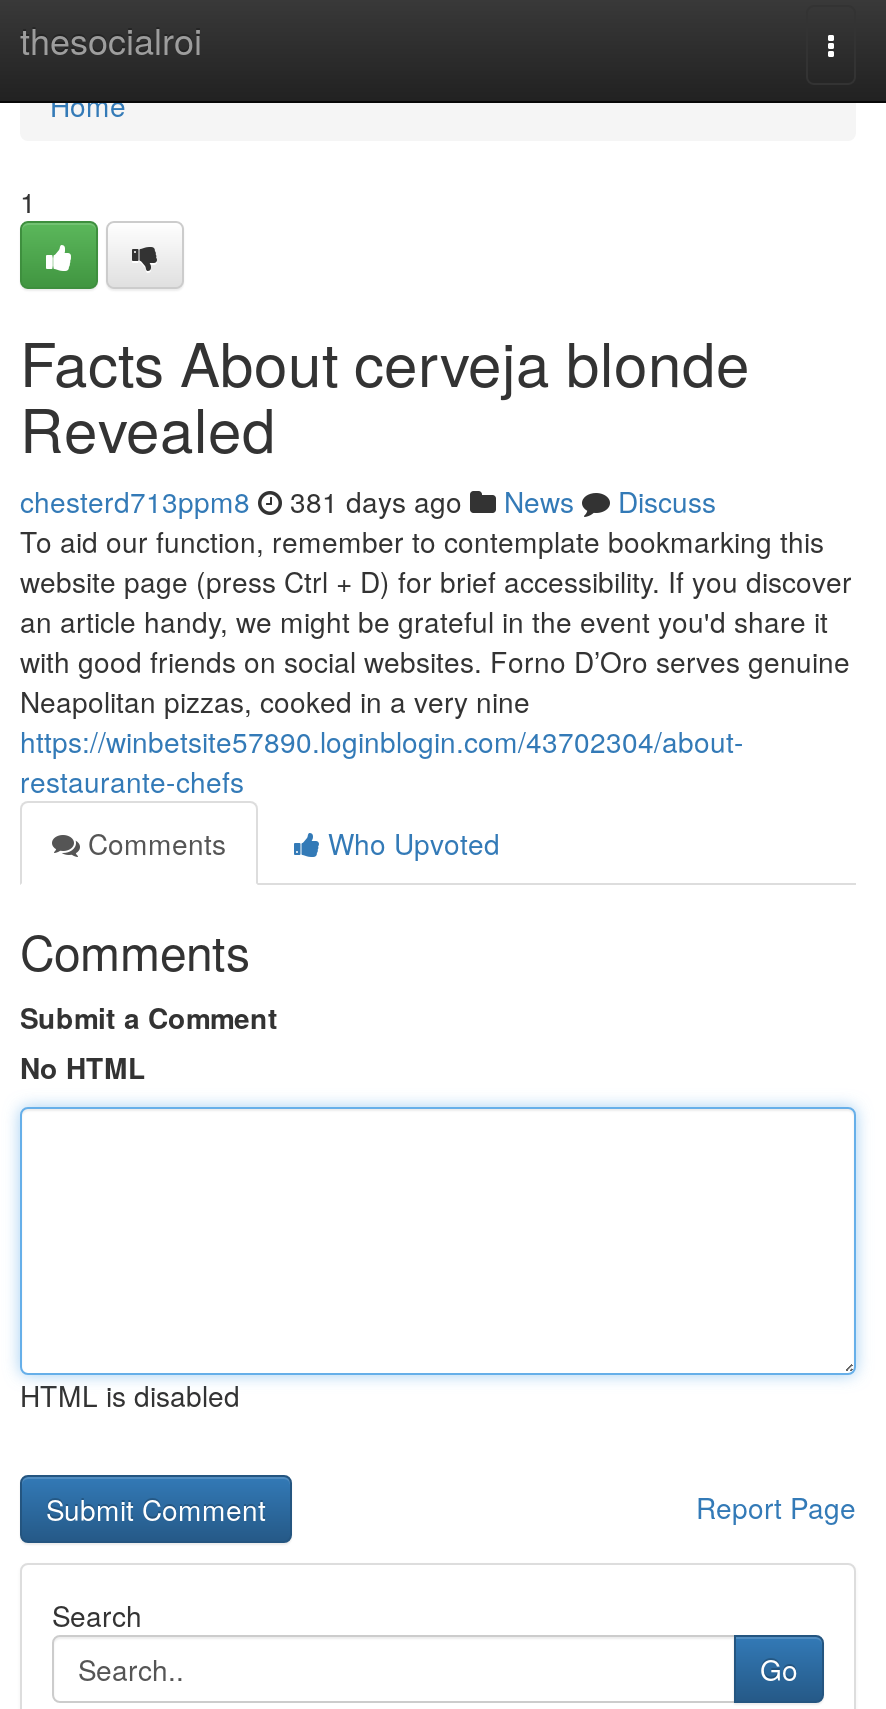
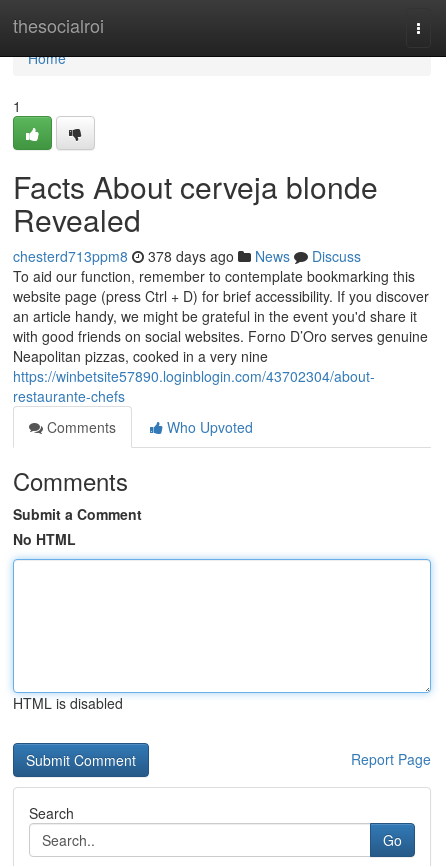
[20,481,716,521] chesterd713ppm8 381 days ago News Discuss -> [13,246,361,266] chesterd713ppm8 378 days ago News Discuss

